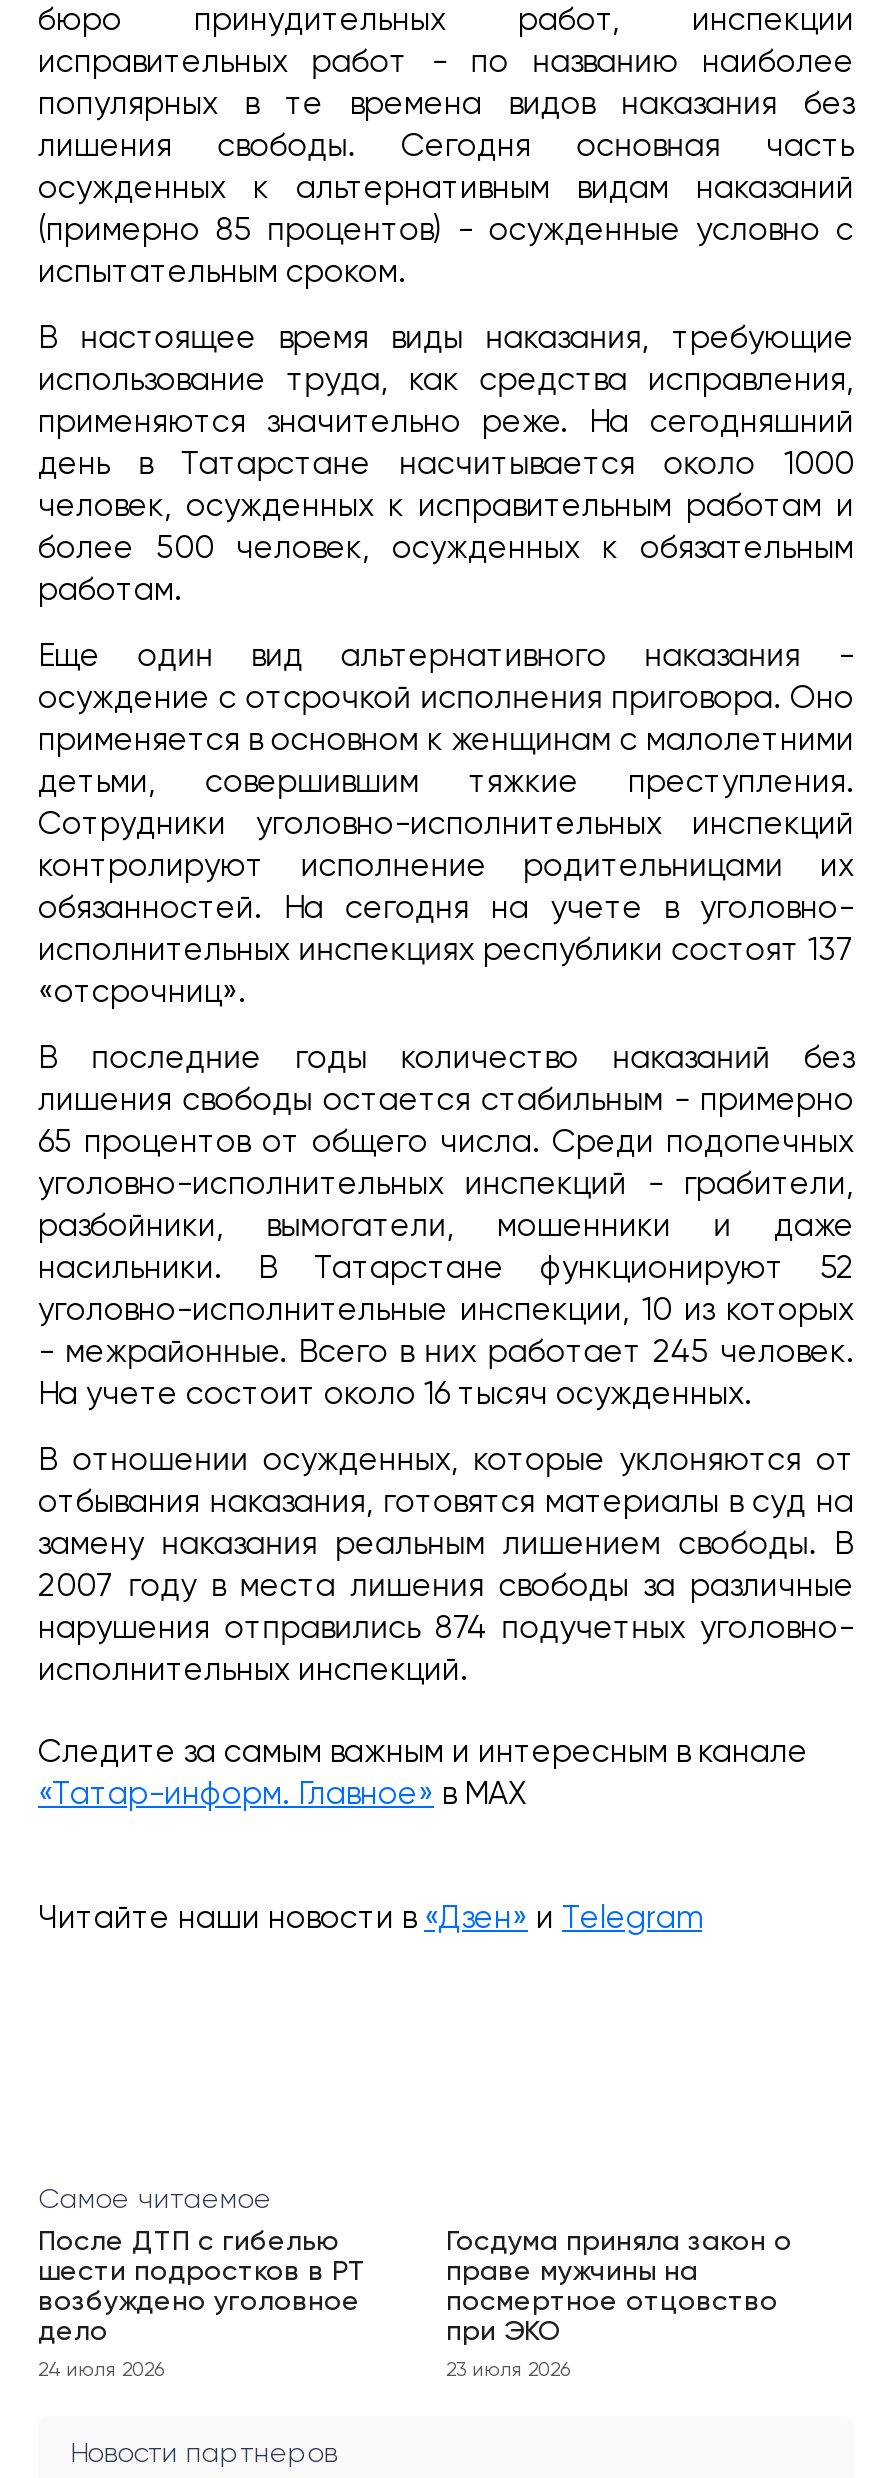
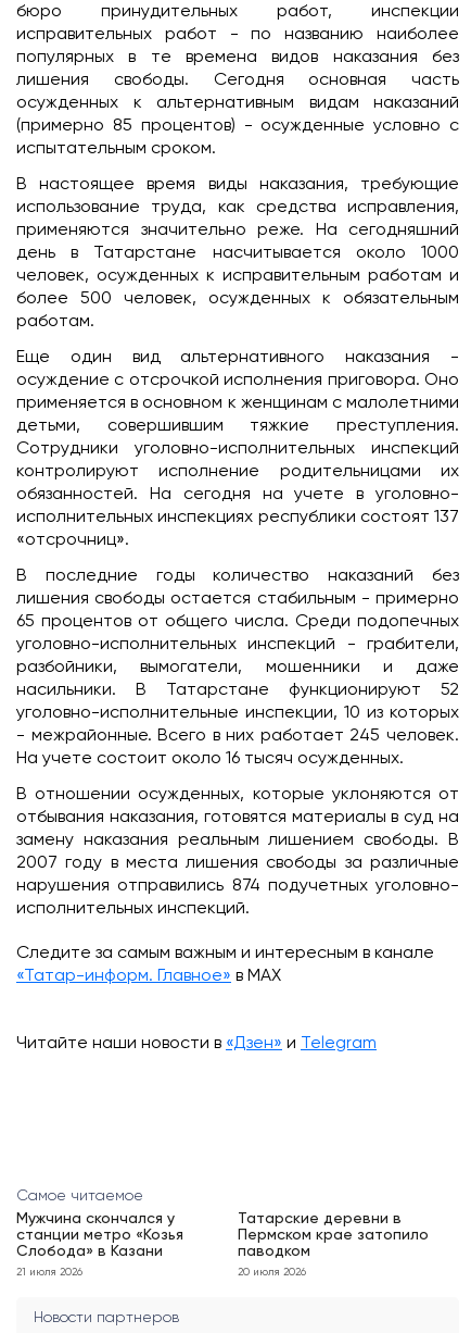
[38,2228,366,2346] После ДТП с гибелью | шести подростков в РТ | возбуждено уголовное | дело -> [16,1211,183,1259] Мужчина скончался у | станции метро «Козья | Слобода» в Казани
[446,2228,792,2346] Госдума приняла закон о | праве мужчины на | посмертное отцовство | при ЭКО -> [238,1211,429,1259] Татарские деревни в | Пермском крае затопило | паводком
[38,2360,164,2380] 24 июля 2026 -> [16,1267,82,1278] 21 июля 2026
[446,2360,570,2380] 23 июля 2026 -> [238,1267,306,1278] 20 июля 2026

